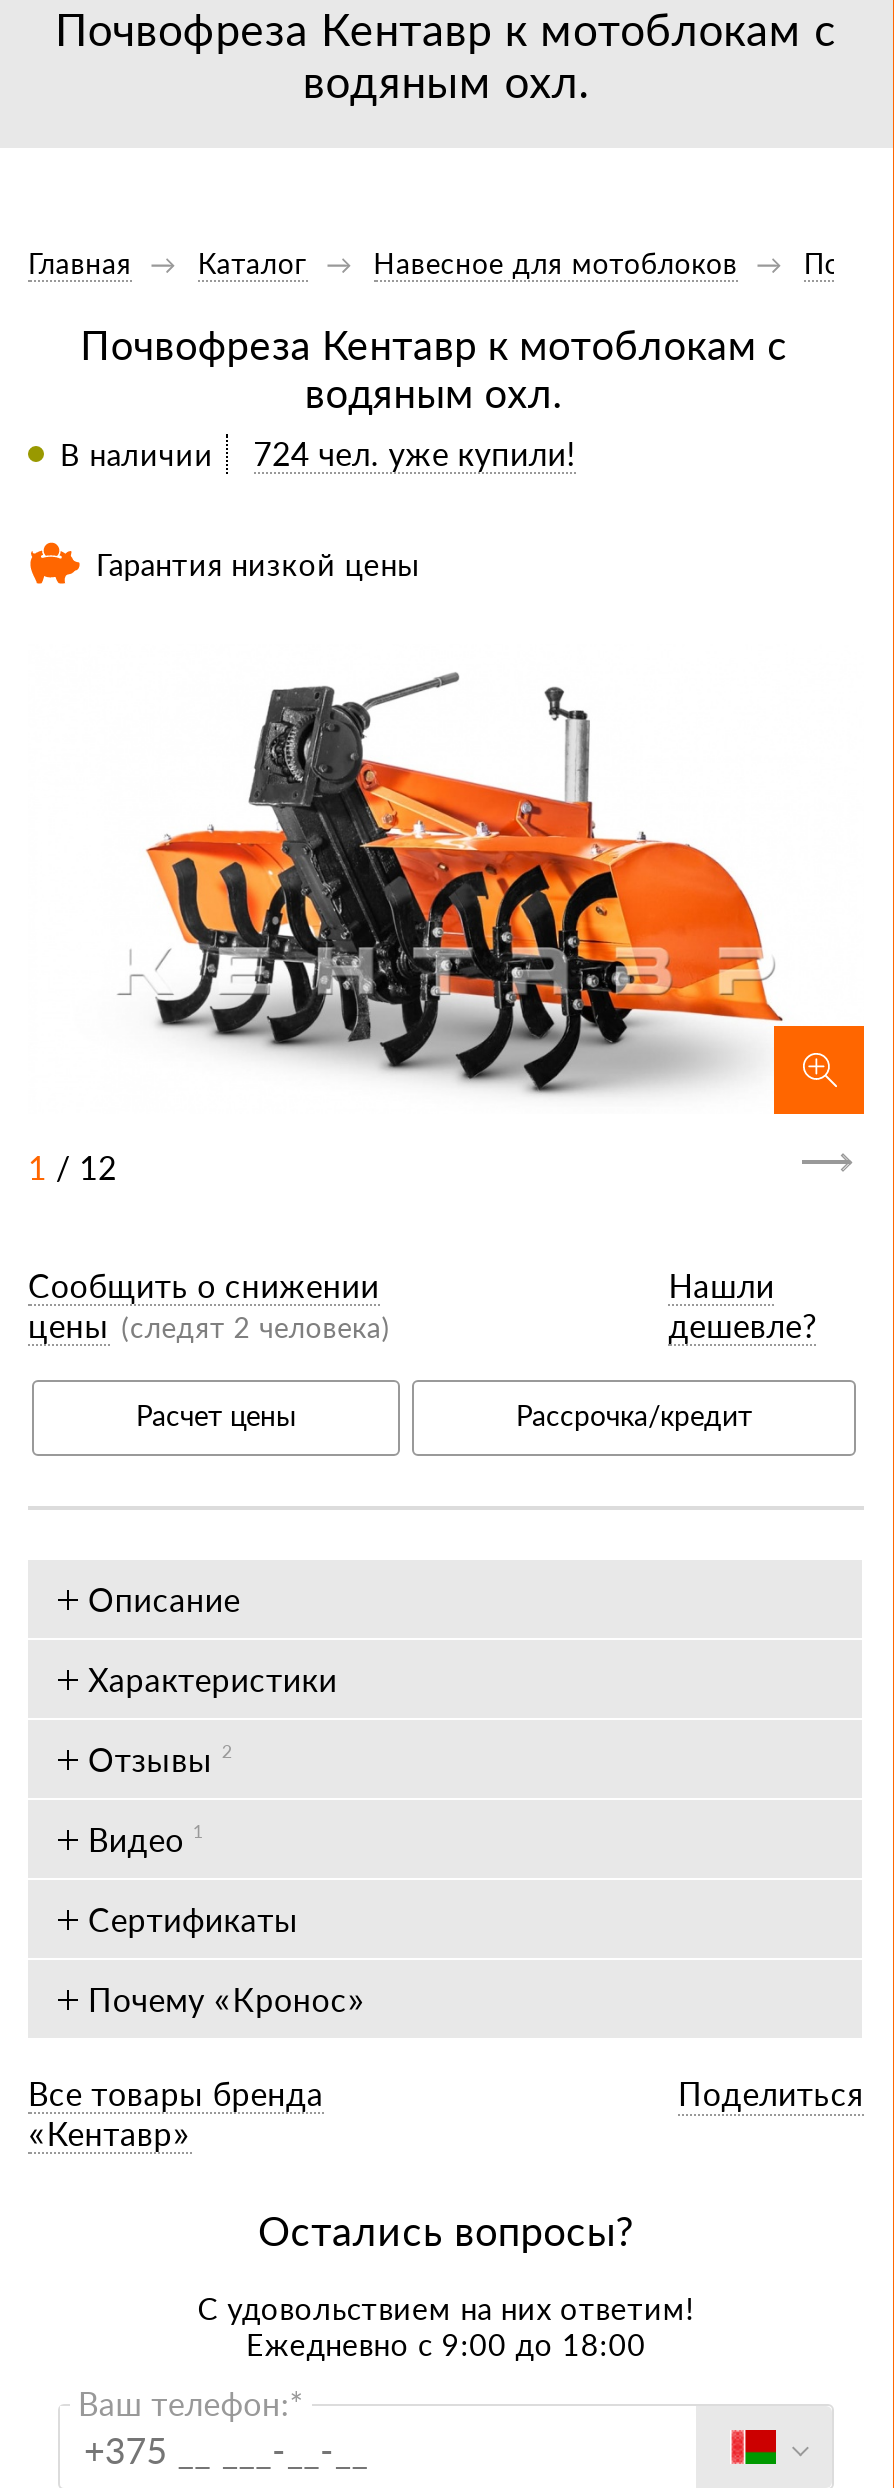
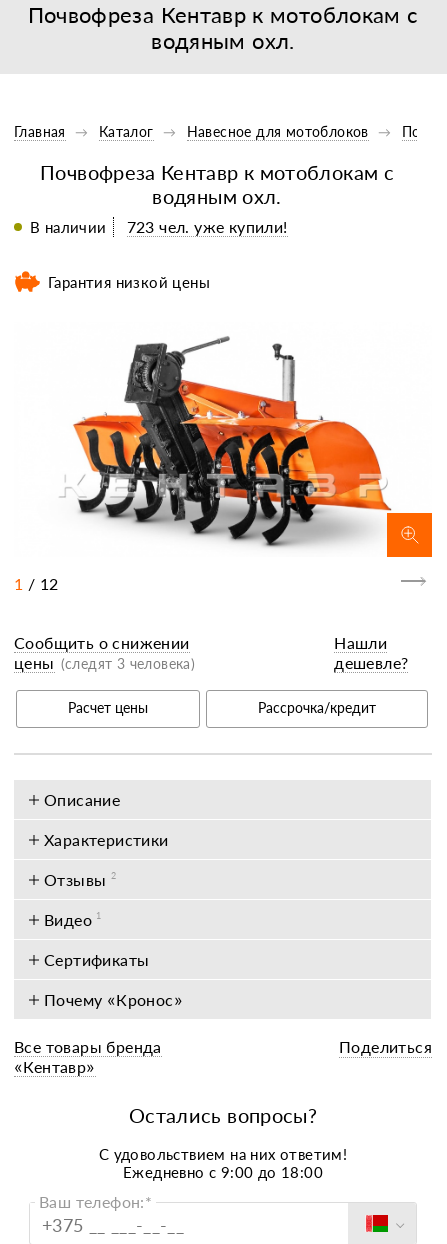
[253,434,575,472] 724 чел. уже купили! -> [127,217,288,236] 723 чел. уже купили!
[28,1306,390,1344] цены (следят 2 человека) -> [14,653,195,672] цены (следят 3 человека)

